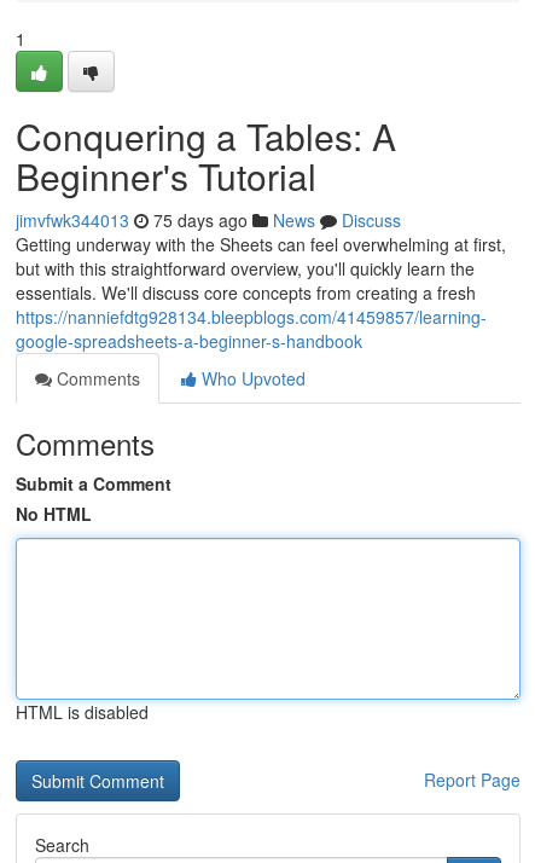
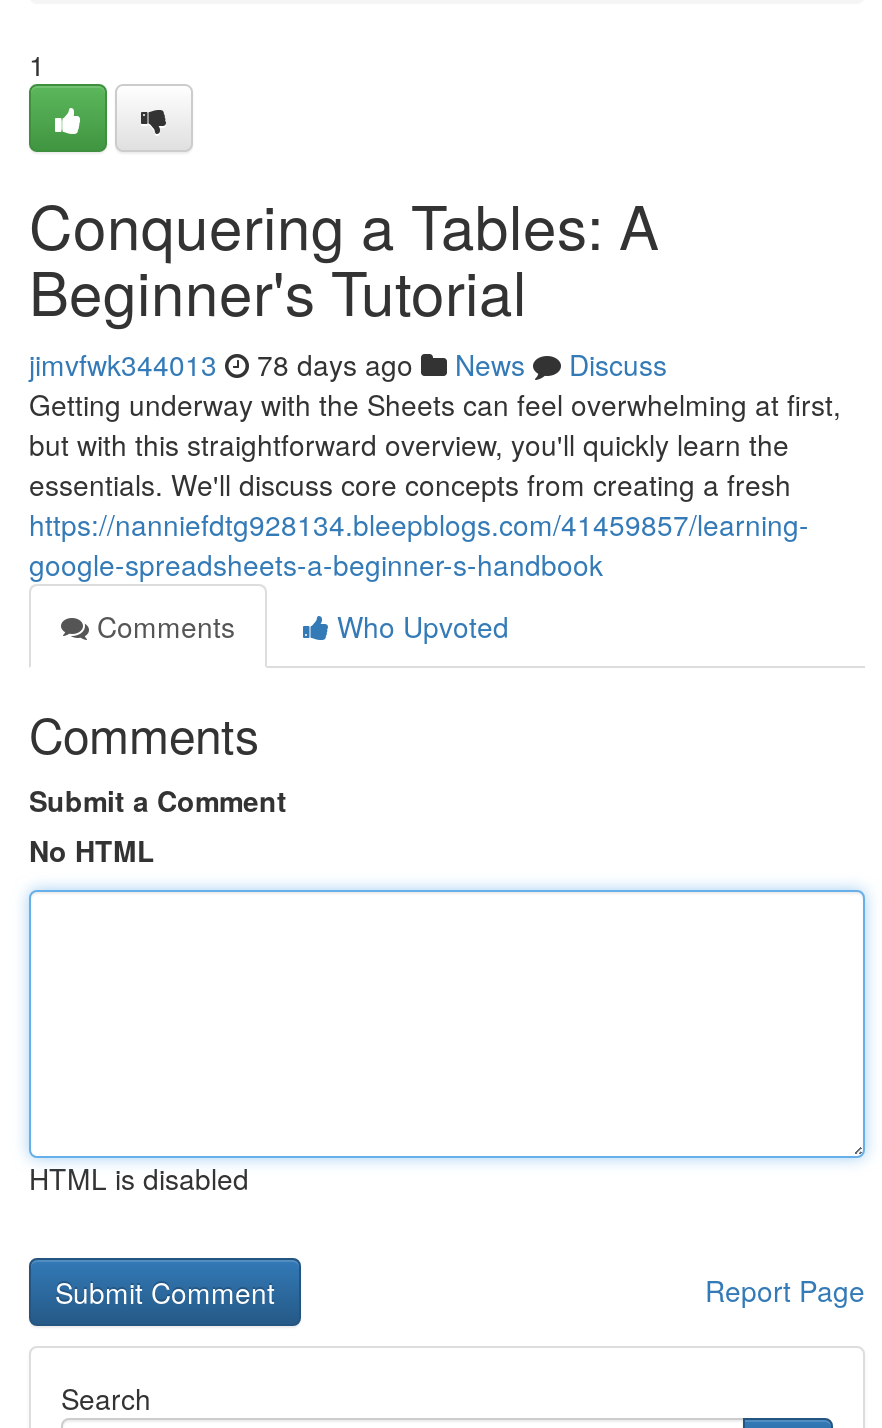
[16,208,401,232] jimvfwk344013 75 days ago News Discuss -> [29,344,667,384] jimvfwk344013 78 days ago News Discuss

